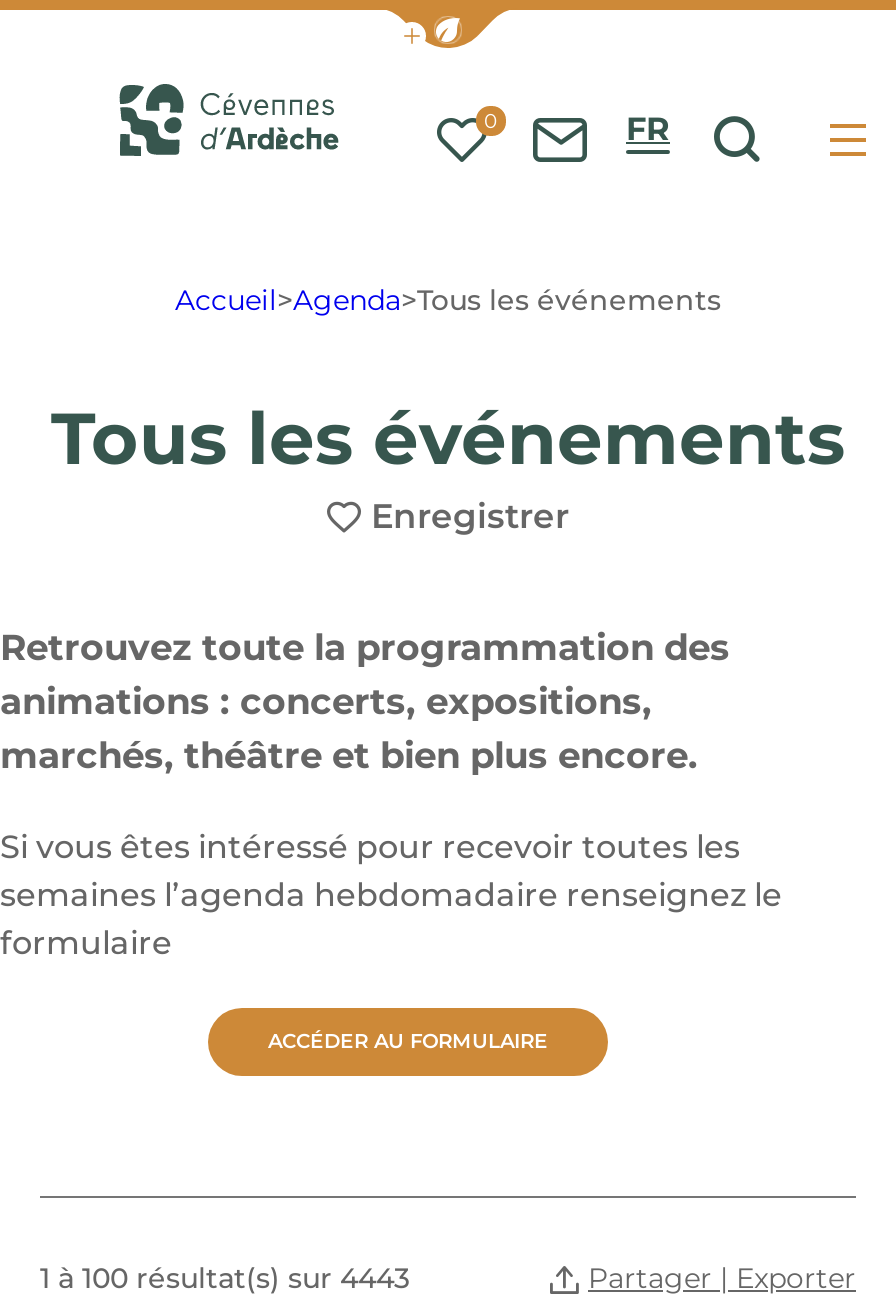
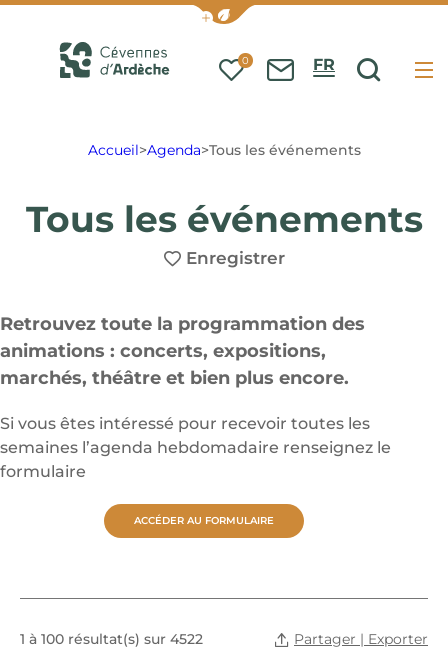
[40,1260,410,1296] 1 à 100 résultat(s) sur 4443 -> [20,630,203,648] 1 à 100 résultat(s) sur 4522

